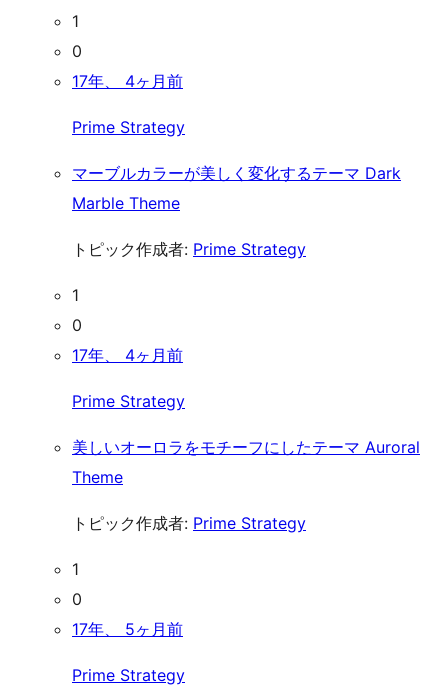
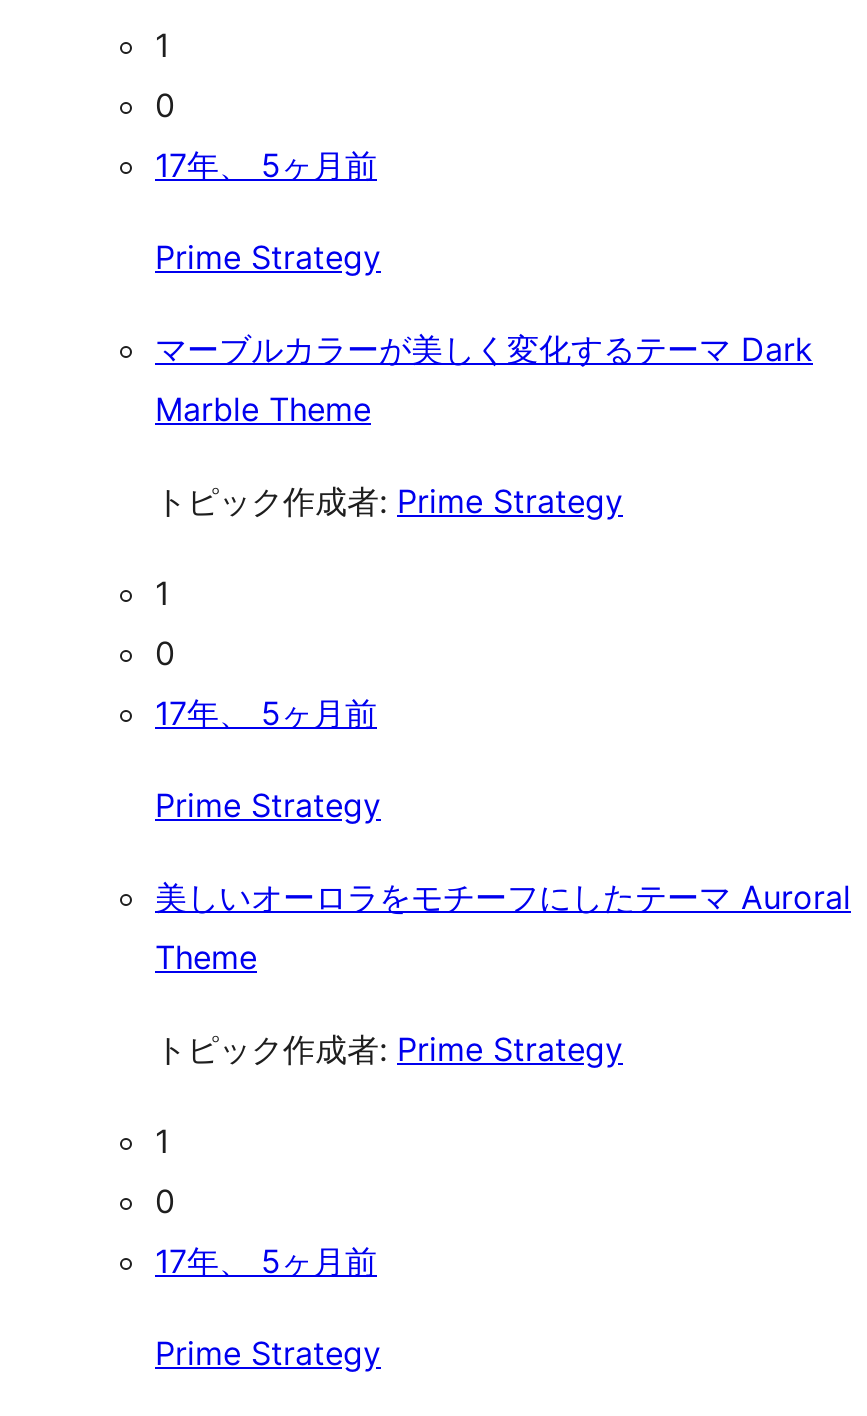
[72,71,183,91] 17年、 4ヶ月前 -> [155,145,377,185] 17年、 5ヶ月前
[72,345,183,365] 17年、 4ヶ月前 -> [155,693,377,733] 17年、 5ヶ月前

